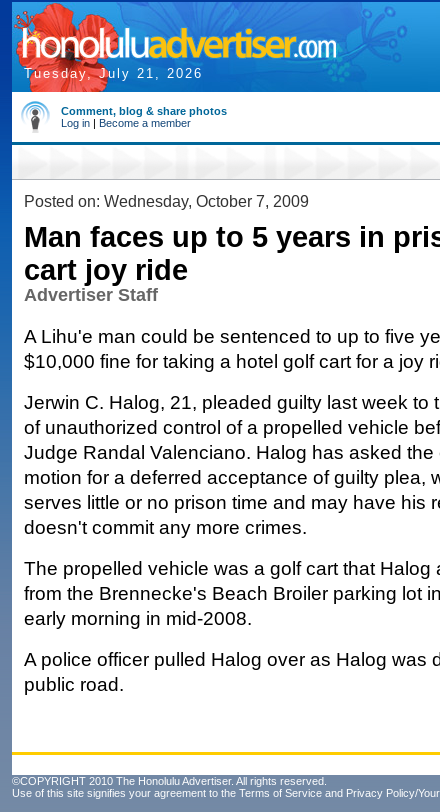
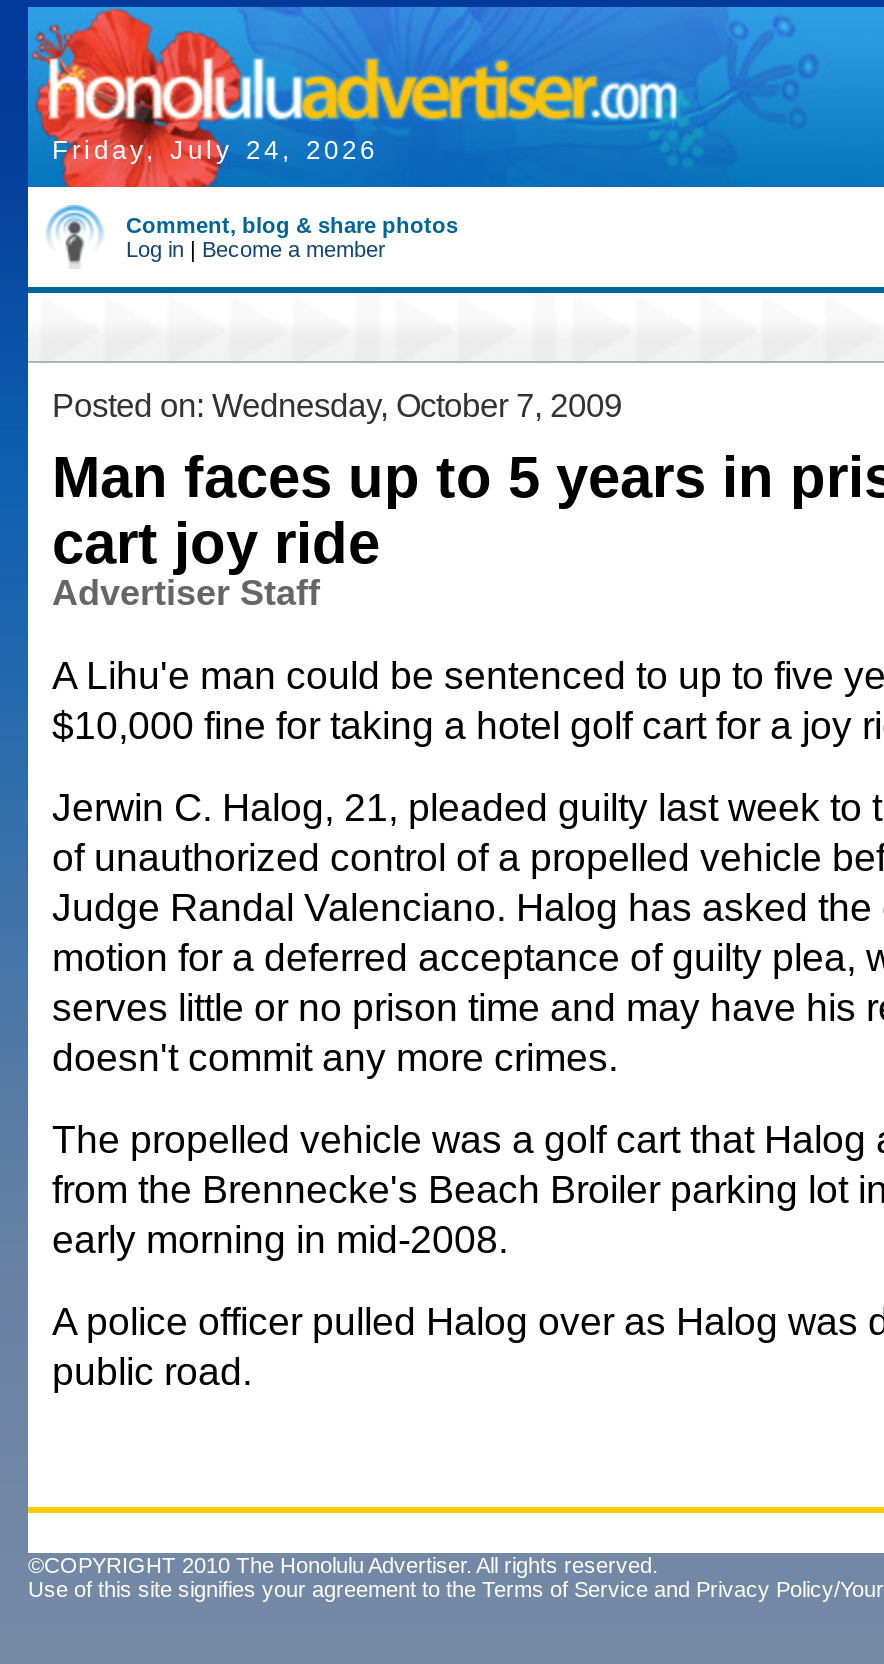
[24,66,203,81] Tuesday, July 21, 2026 -> [52,135,378,165] Friday, July 24, 2026

